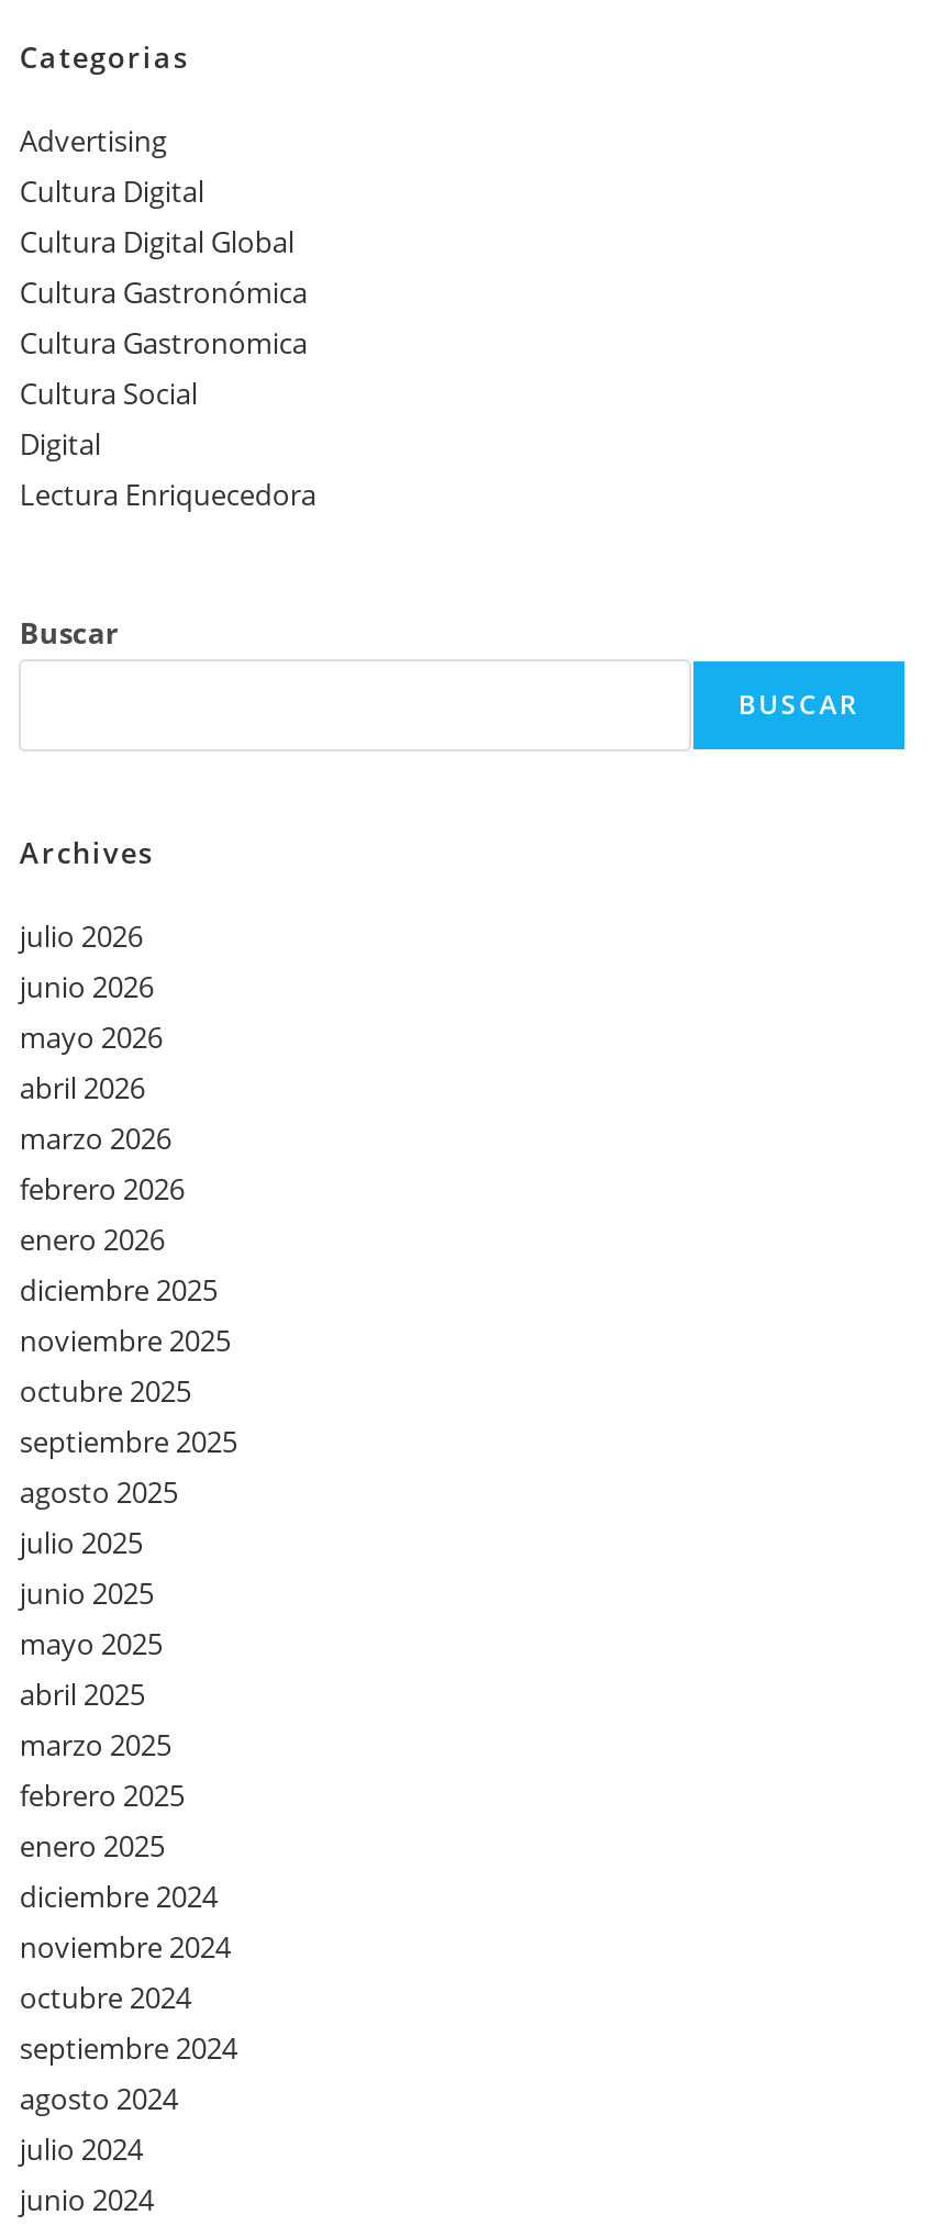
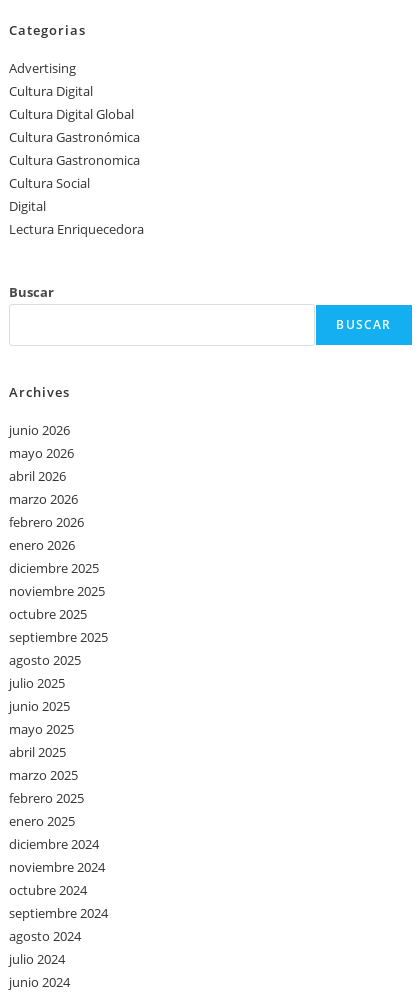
[20,915,143,955] julio 2026 -> none

